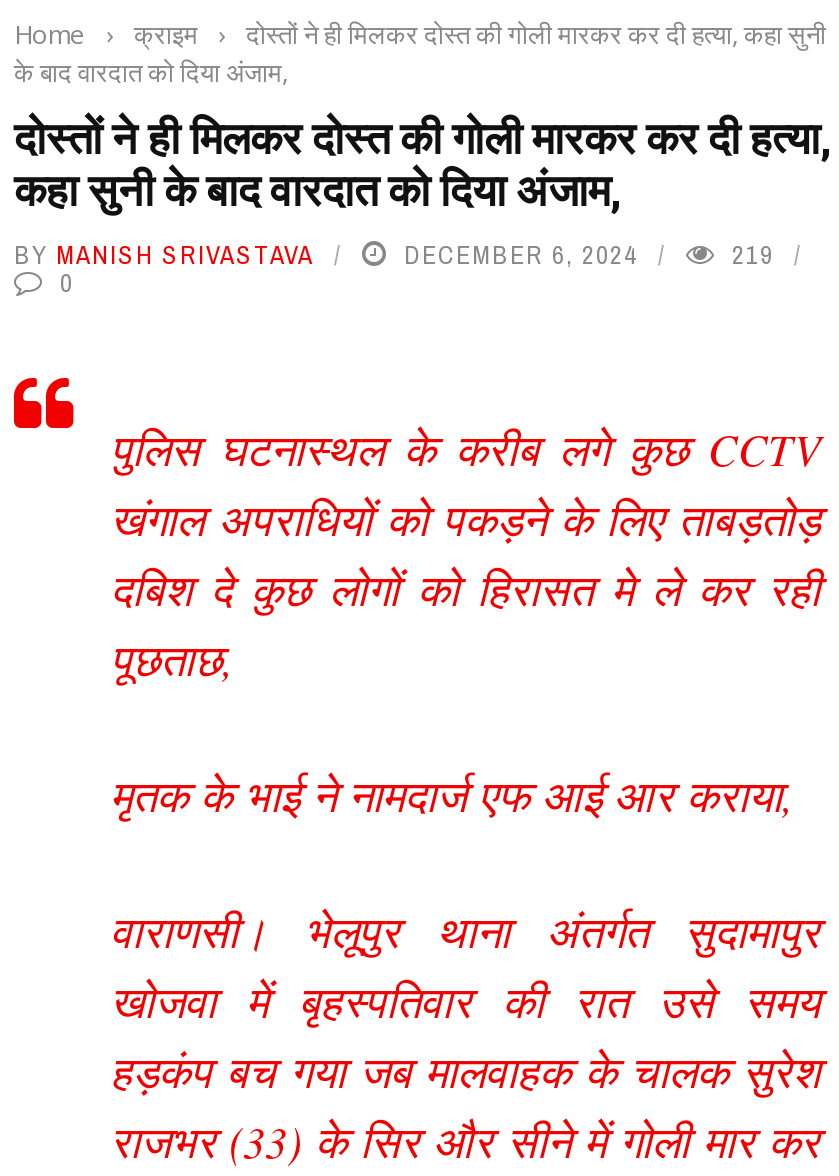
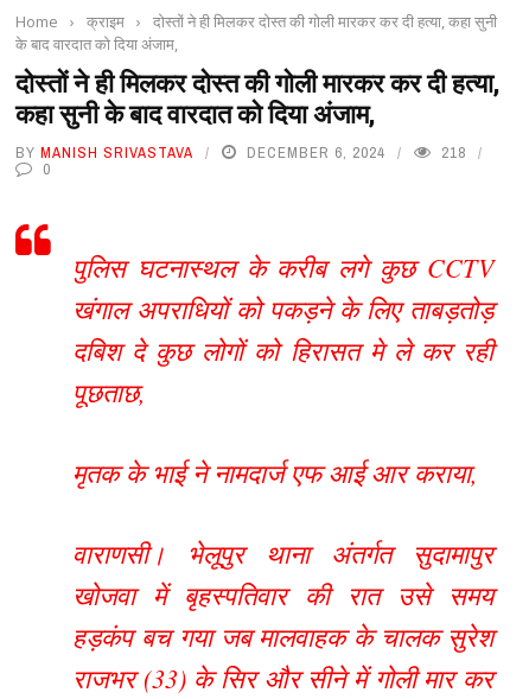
[732,238,774,272] 219 -> [441,143,466,163] 218

